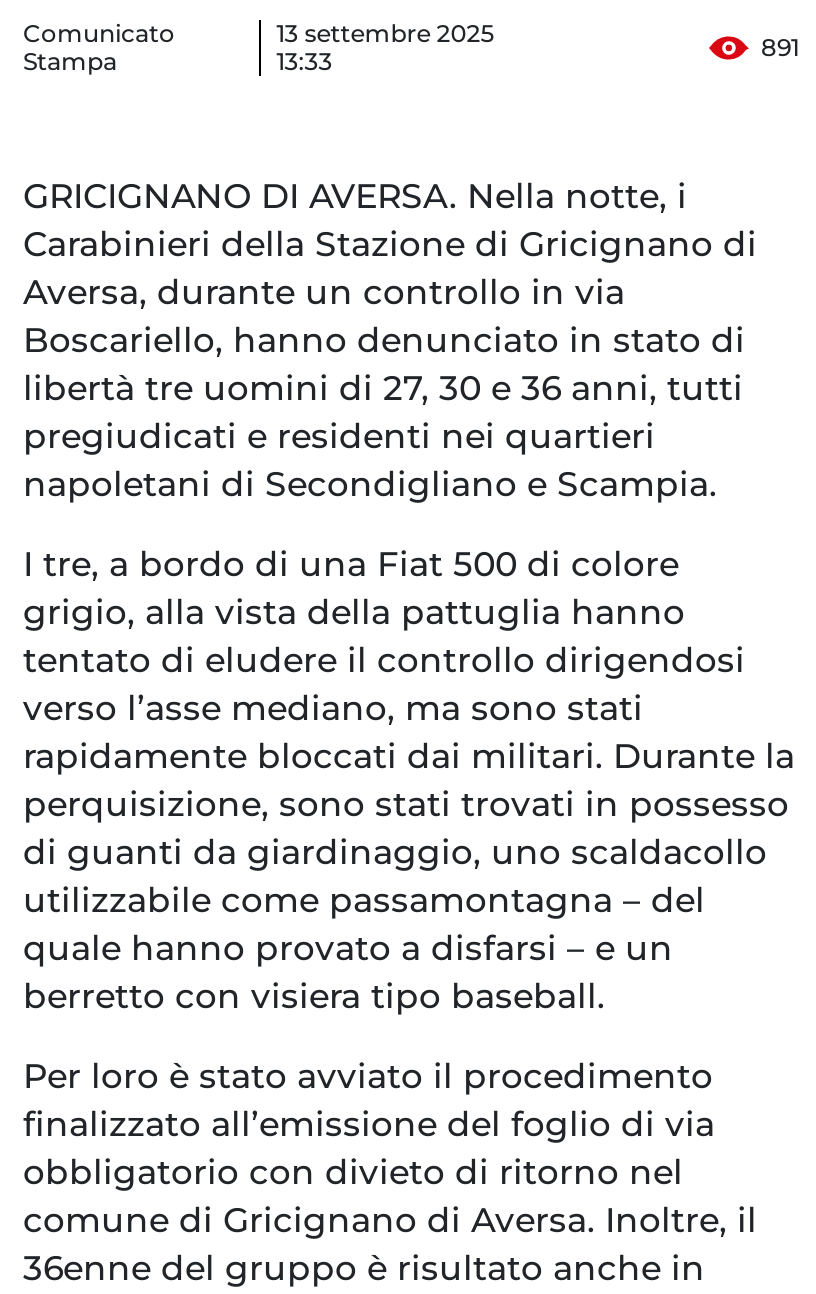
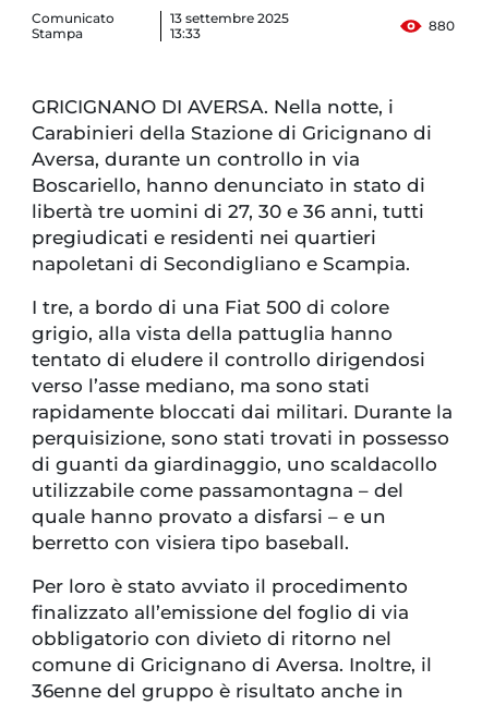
[749,32,799,62] 891 -> [422,17,455,34] 880

